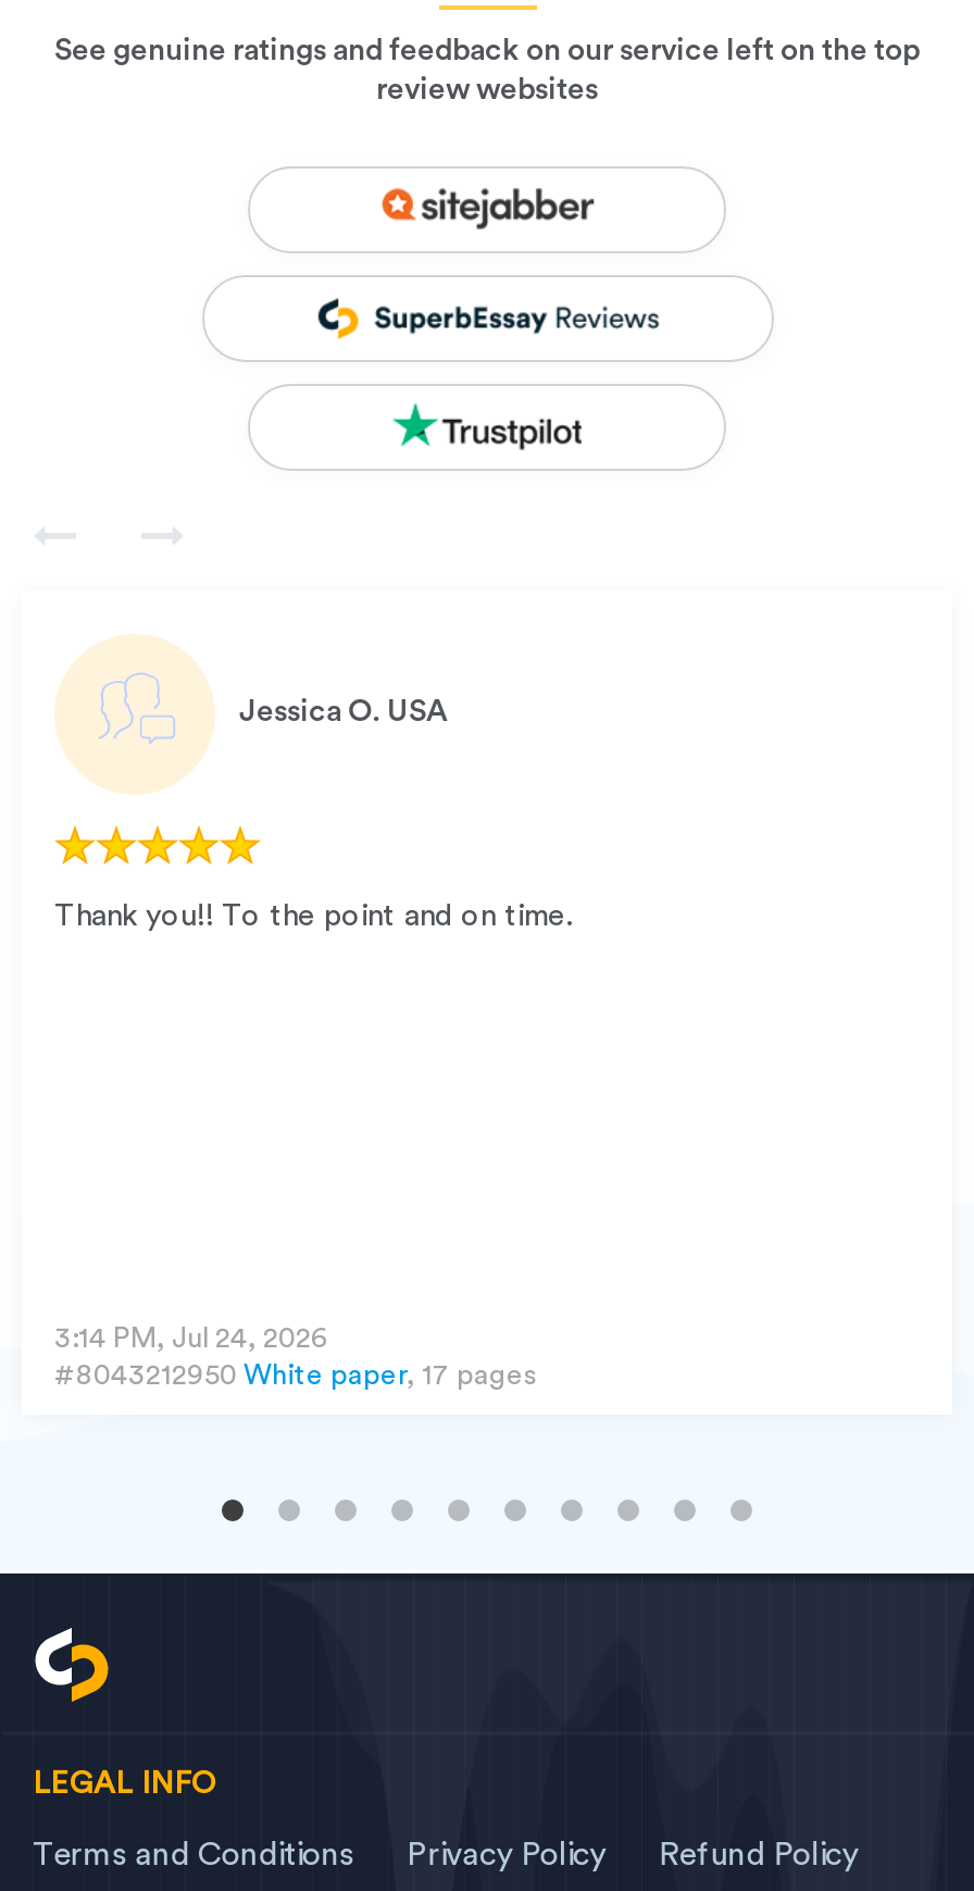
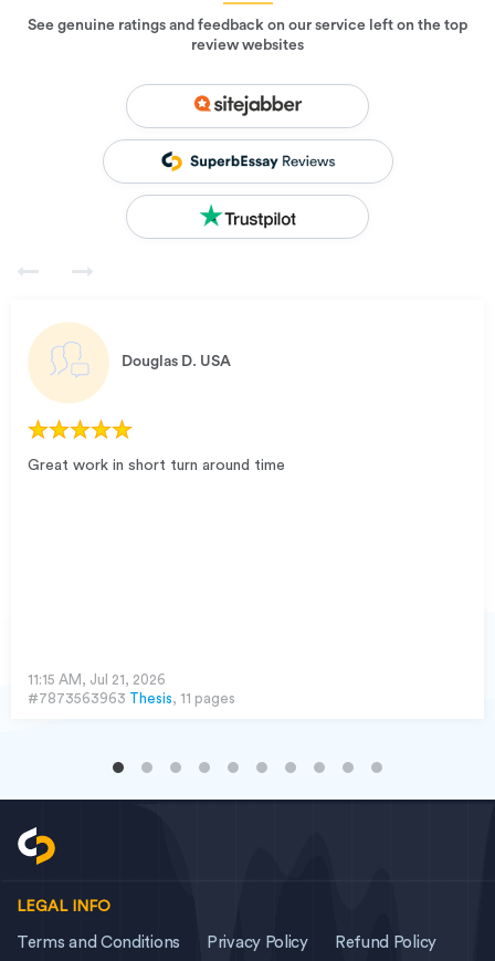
[239,696,448,727] Jessica O. USA -> [122,353,231,369] Douglas D. USA
[54,901,572,931] Thank you!! To the point and on time. -> [28,457,285,473] Great work in short turn around time
[54,1323,537,1388] 3:14 PM, Jul 24, 2026 | #8043212950 White paper, 17 pages -> [28,672,235,705] 11:15 AM, Jul 21, 2026 | #7873563963 Thesis, 11 pages

